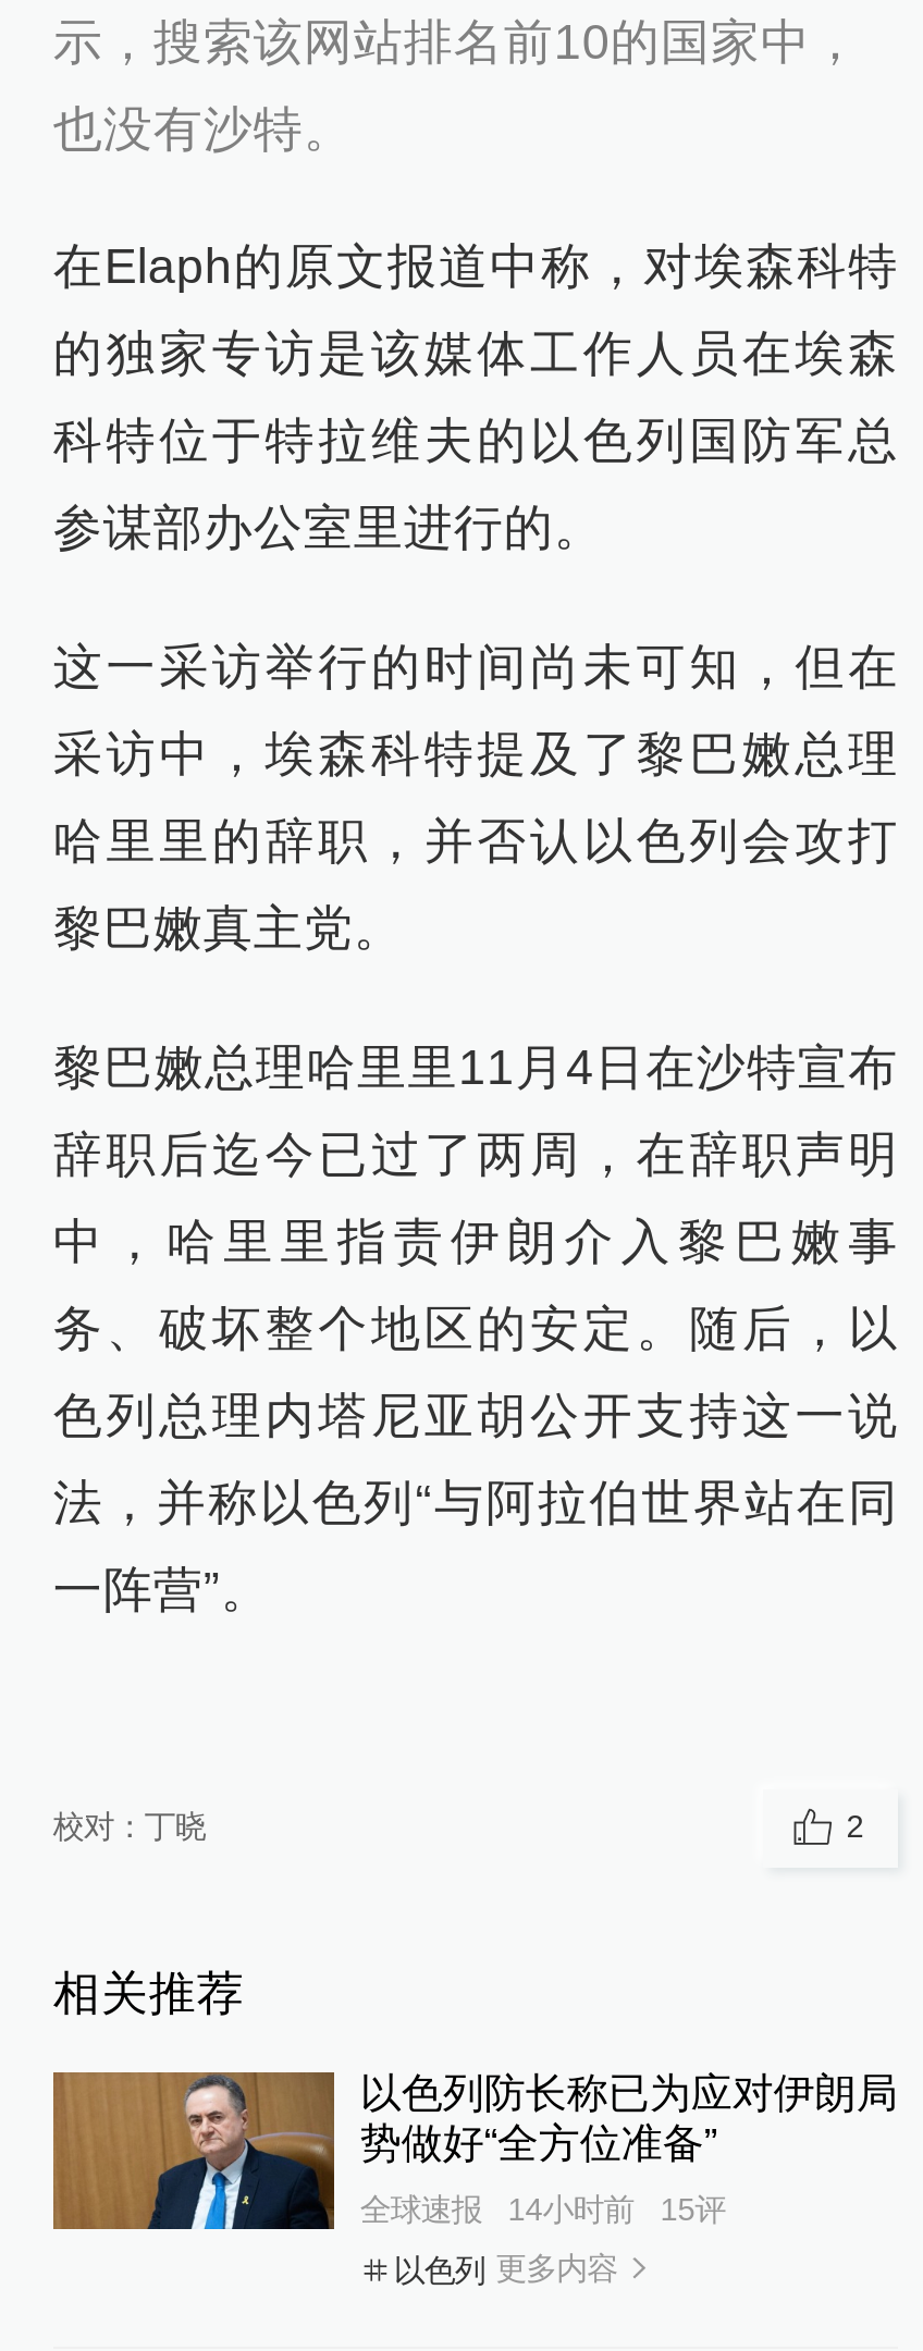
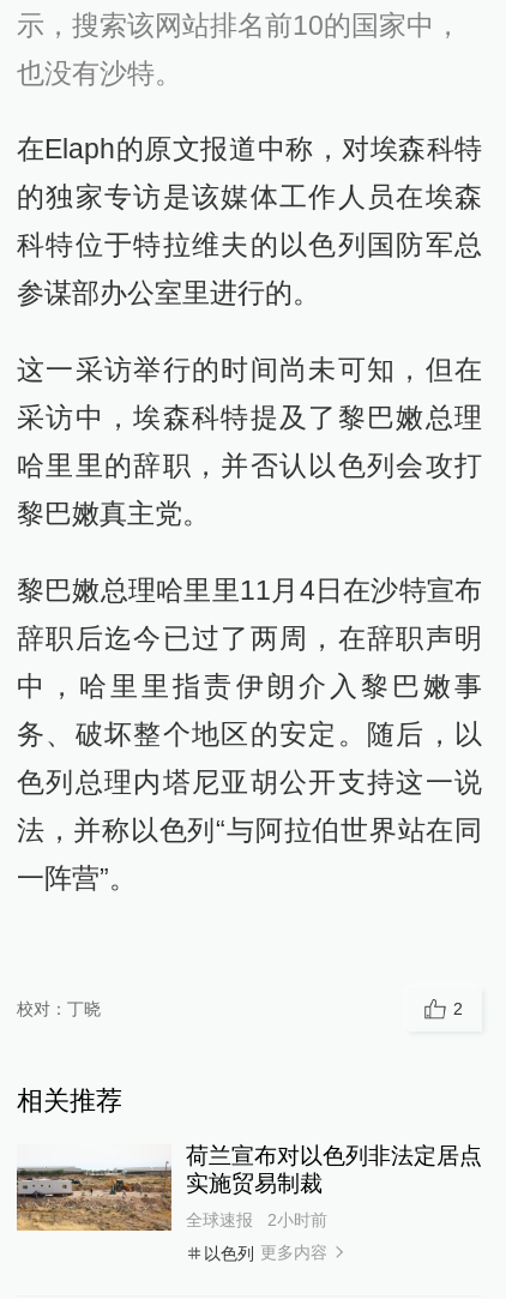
[51,2070,898,2231] [image] | 以色列防长称已为应对伊朗局 | 势做好“全方位准备” -> [16,1144,482,1232] [image] | 荷兰宣布对以色列非法定居点 | 实施贸易制裁
[508,2191,725,2226] 14小时前 | 15评 -> [267,1210,327,1229] 2小时前

